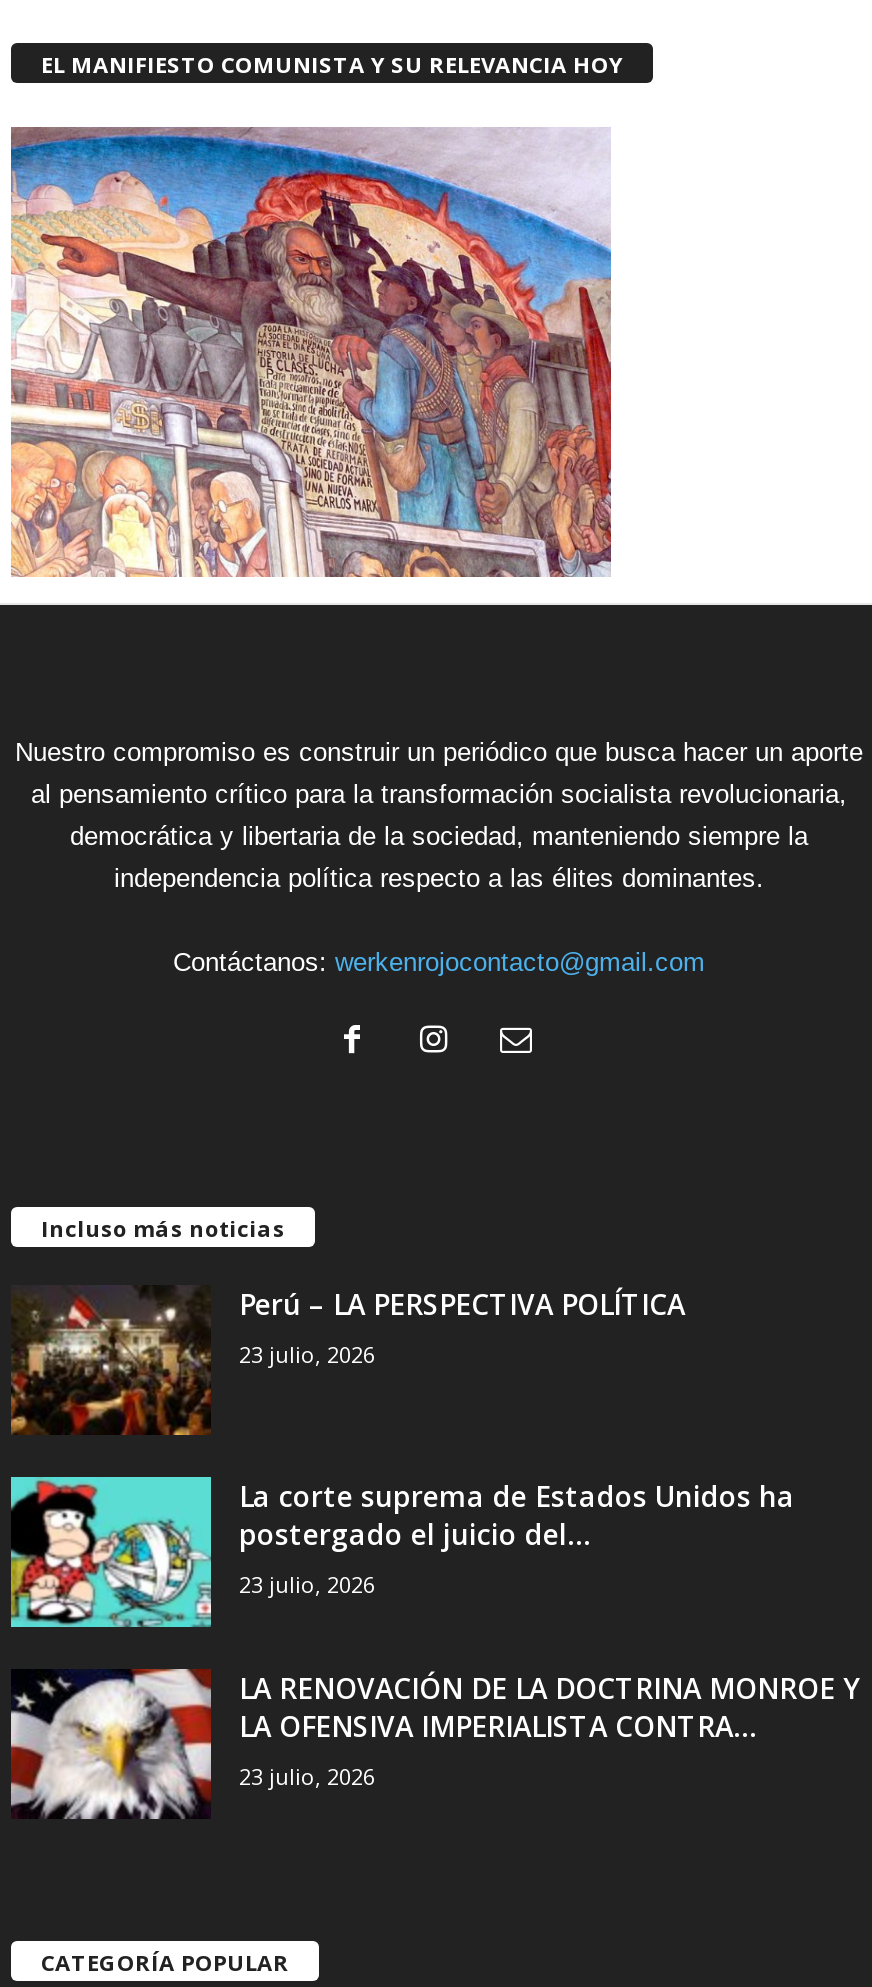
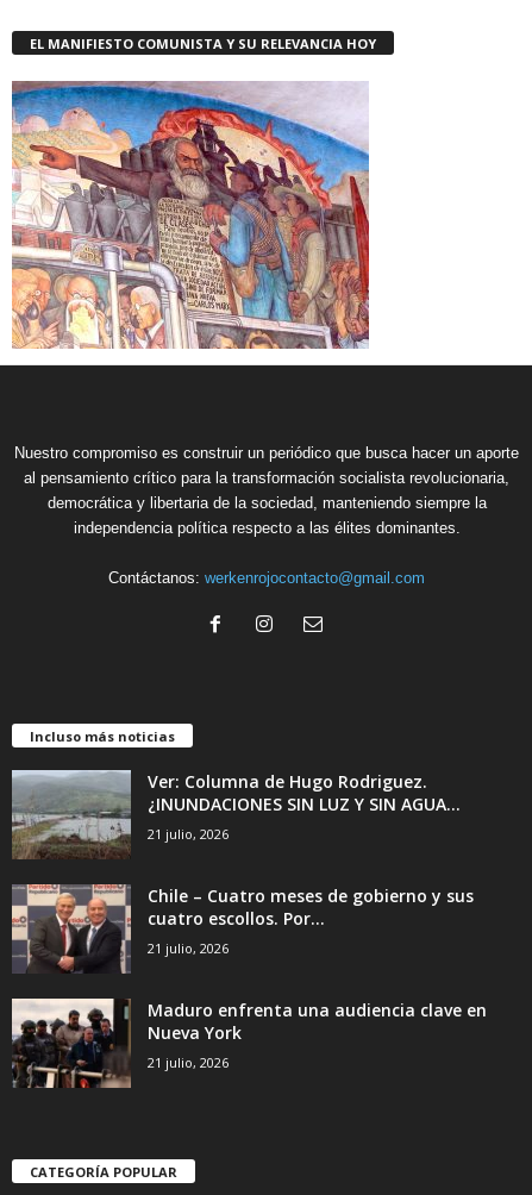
[11,1284,685,1437] [image] | Perú – LA PERSPECTIVA POLÍTICA | 23 julio, 2026 -> [11,769,461,859] [image] | Ver: Columna de Hugo Rodriguez. | ¿INUNDACIONES SIN LUZ Y SIN AGUA... | 21 julio, 2026
[9,1475,795,1629] [image] | La corte suprema de Estados Unidos ha | postergado el juicio del... | 23 julio, 2026 -> [11,883,474,974] [image] | Chile – Cuatro meses de gobierno y sus | cuatro escollos. Por... | 21 julio, 2026
[9,1667,859,1821] [image] | LA RENOVACIÓN DE LA DOCTRINA MONROE Y | LA OFENSIVA IMPERIALISTA CONTRA... | 23 julio, 2026 -> [11,997,487,1089] [image] | Maduro enfrenta una audiencia clave en | Nueva York | 21 julio, 2026

